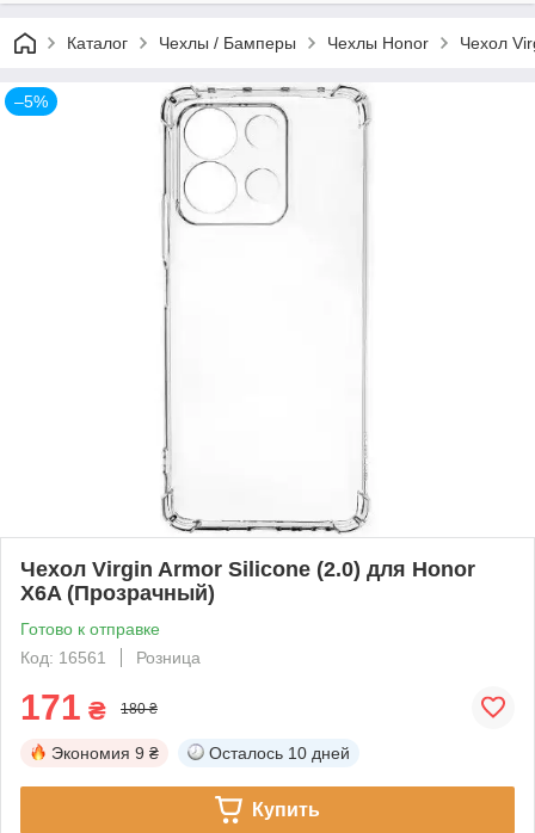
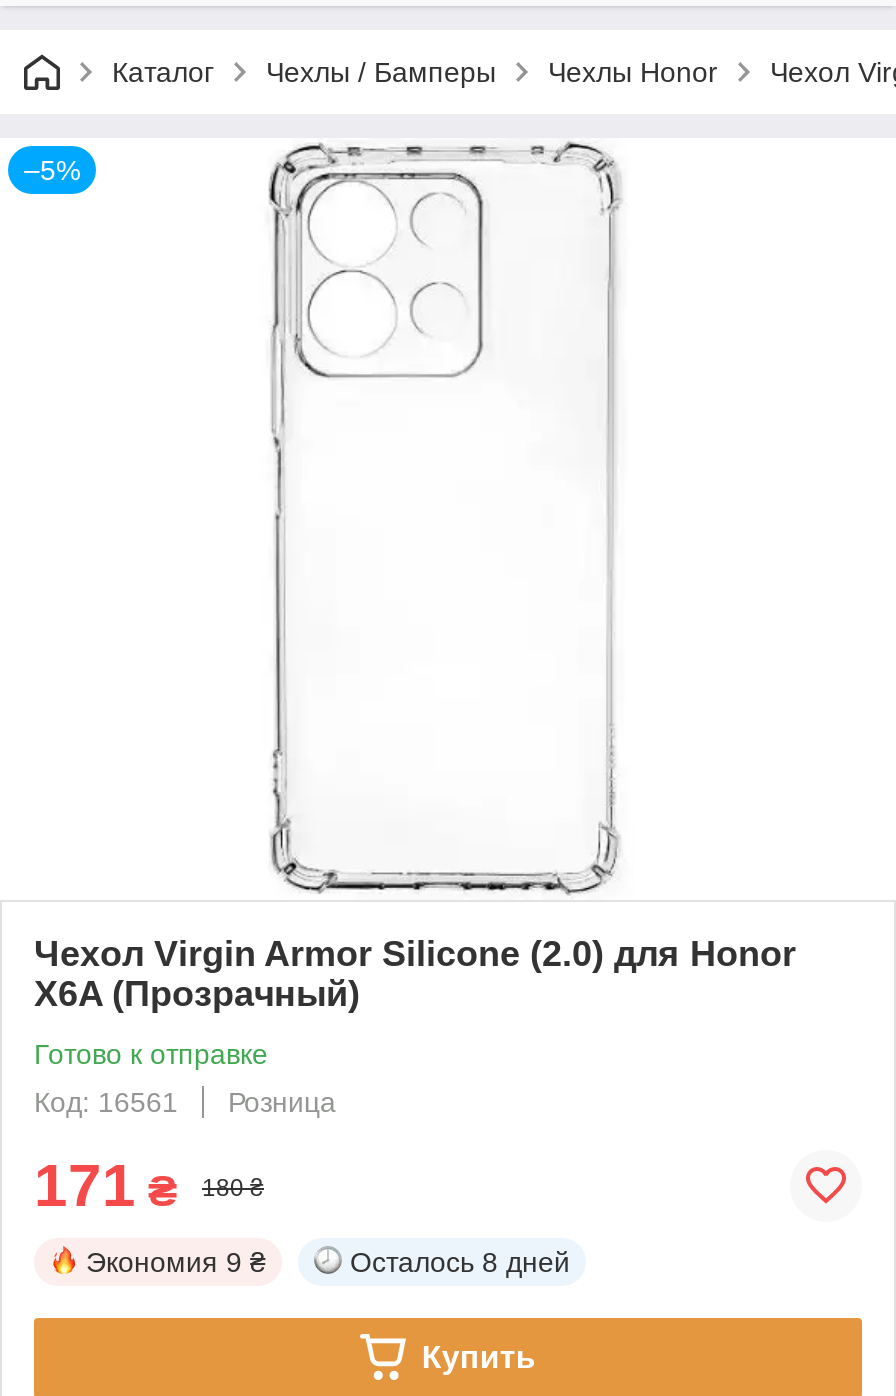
[209,743,350,762] Осталось 10 дней -> [350,1246,570,1278] Осталось 8 дней

